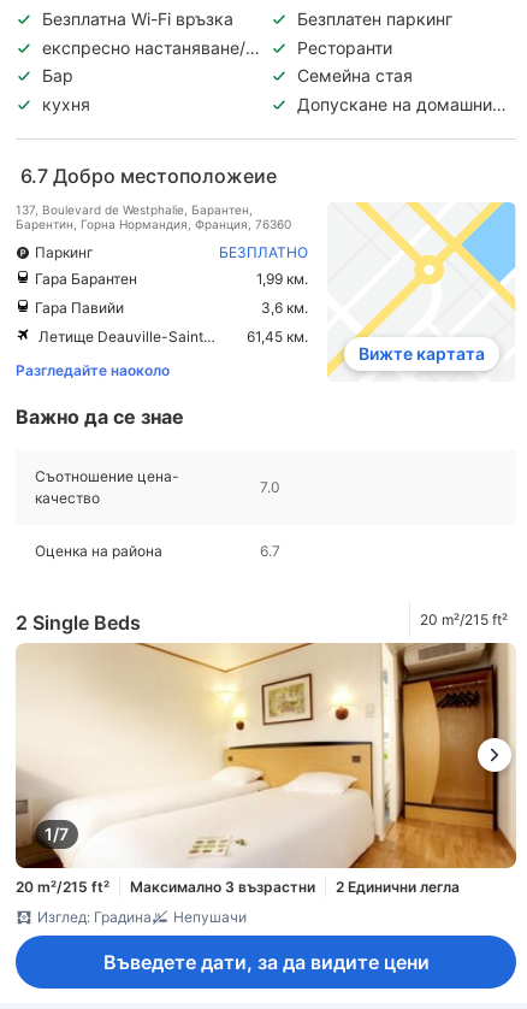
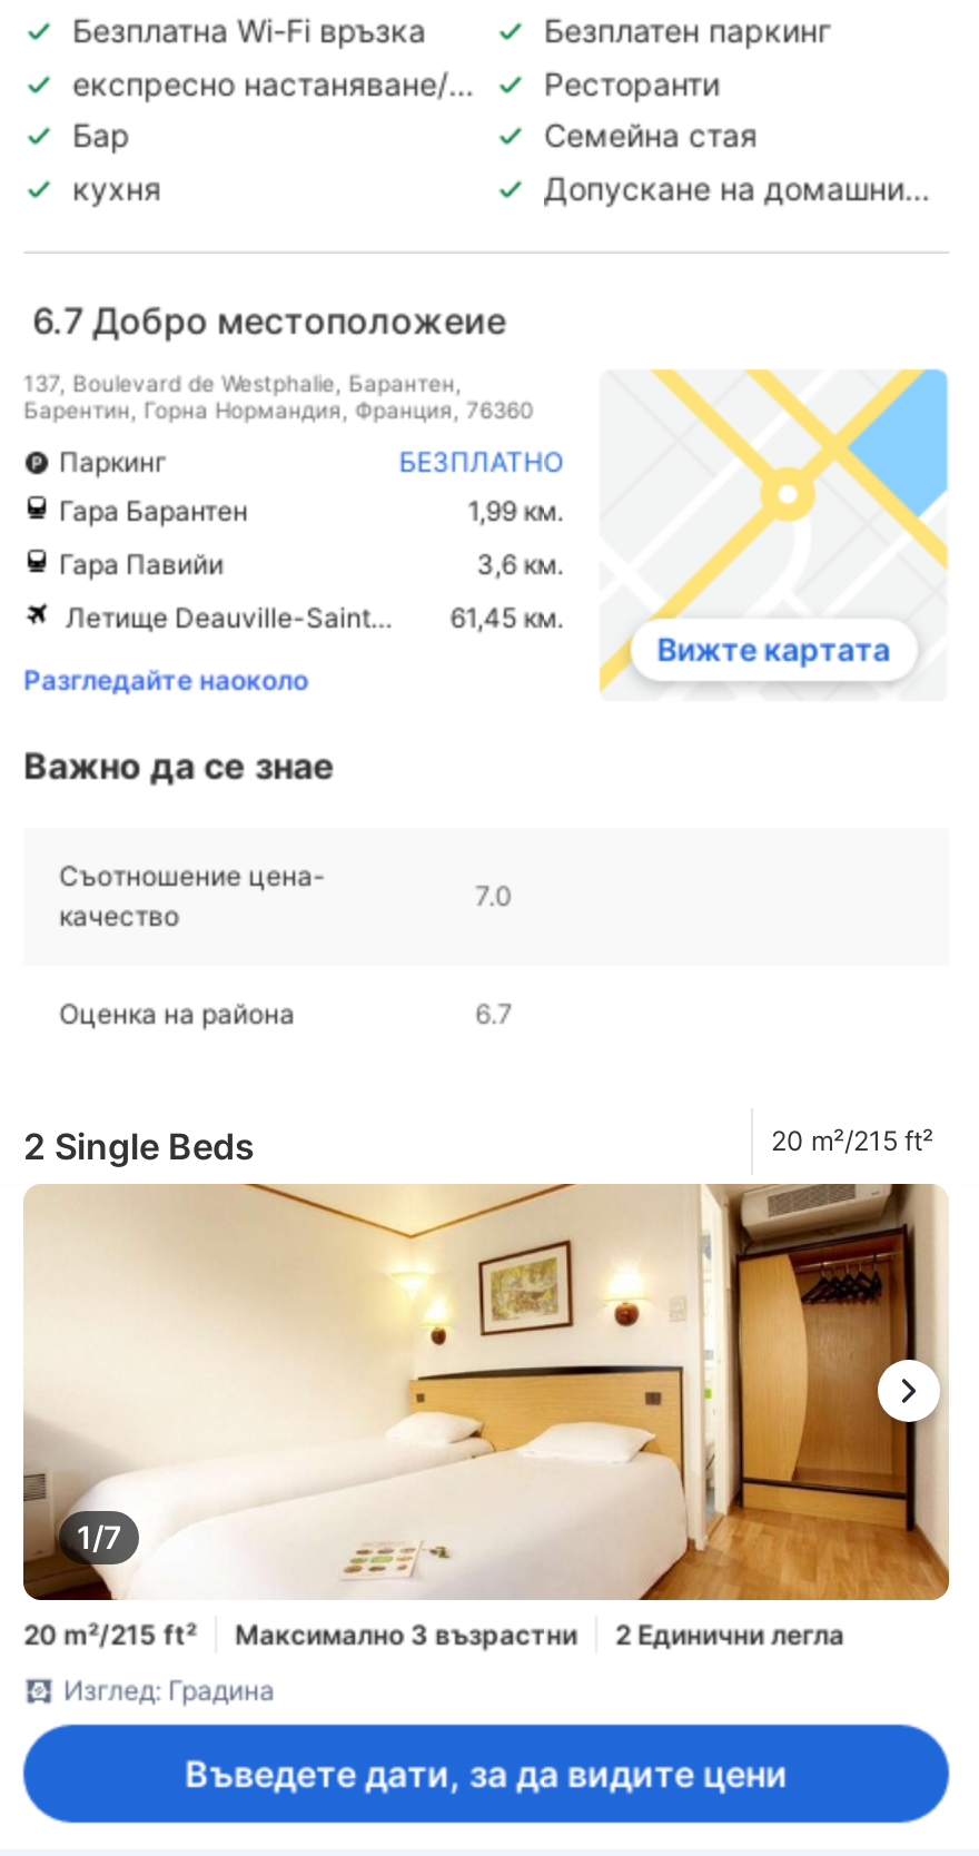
[173,908,247,926] Непушачи -> none

